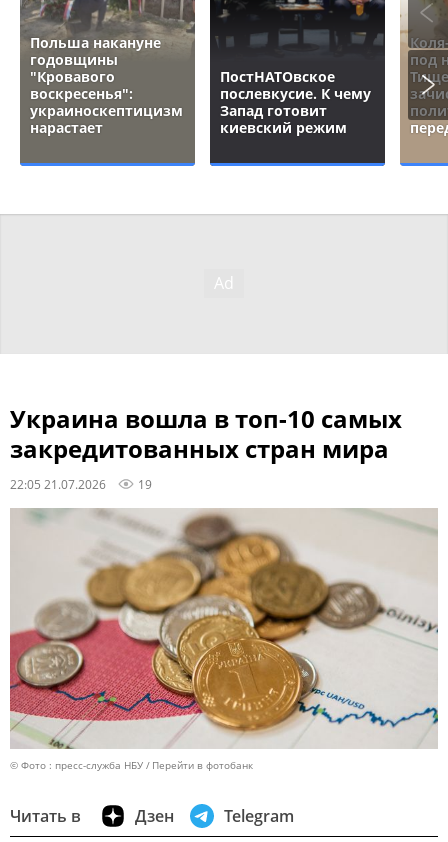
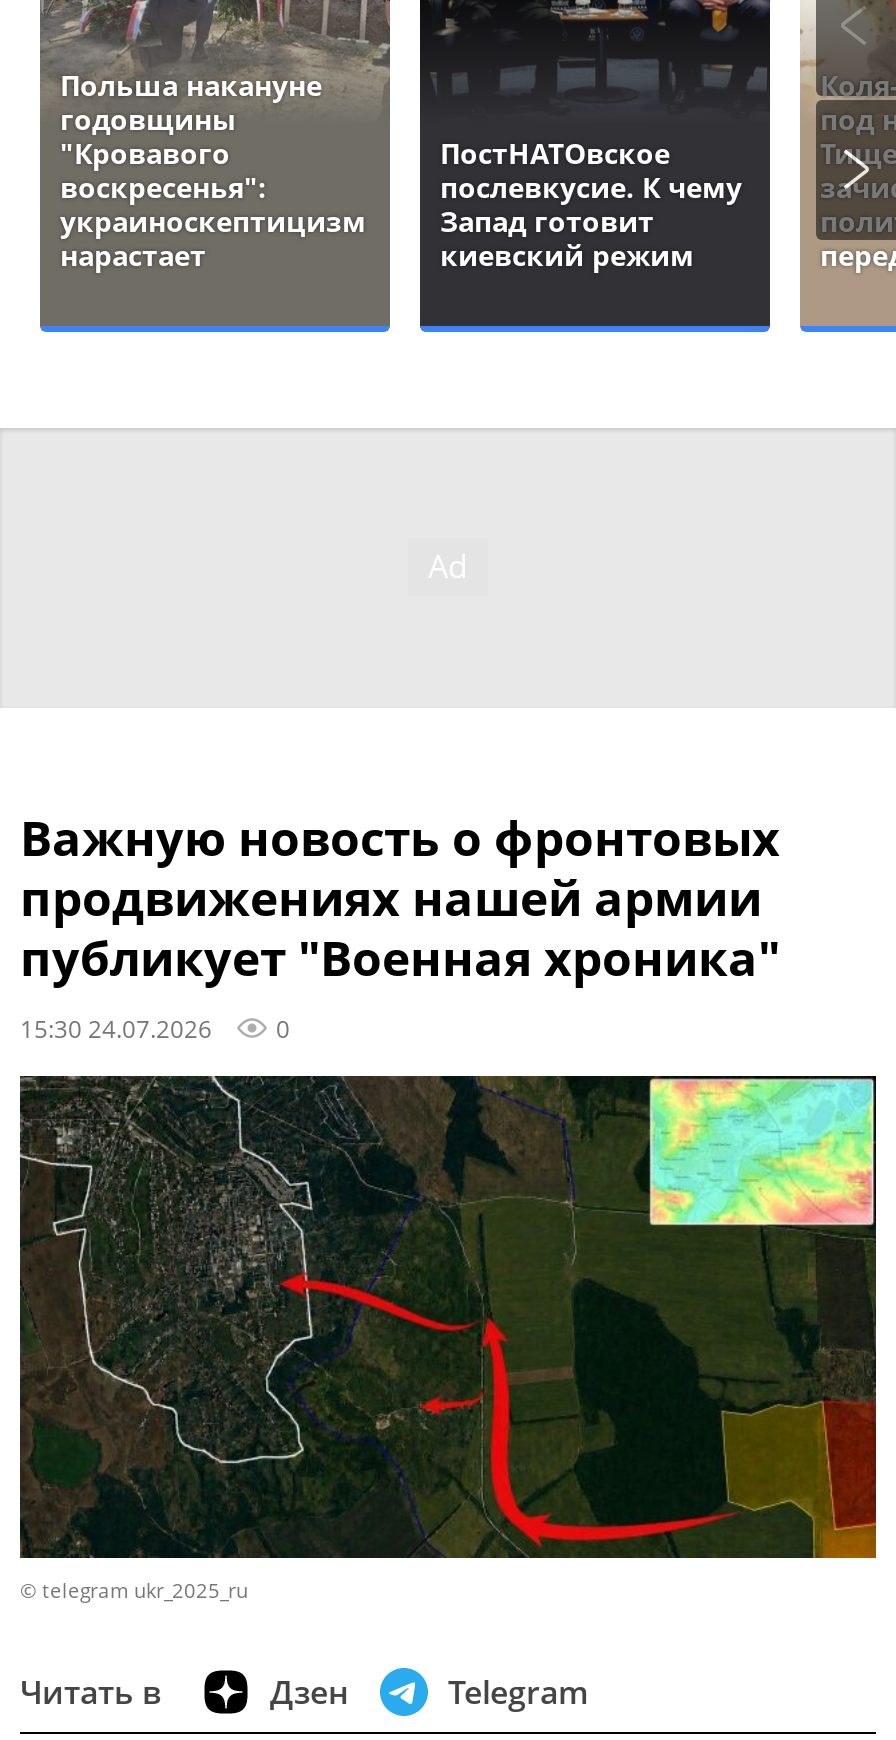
[10,402,402,492] Украина вошла в топ-10 самых | закредитованных стран мира | 22:05 21.07.2026 | 19 -> [20,804,780,1044] Важную новость о фронтовых | продвижениях нашей армии | публикует "Военная хроника" | 15:30 24.07.2026 | 0
[9,508,439,772] [image] | © Фото : пресс-служба НБУ | Перейти в фотобанк -> [18,1074,878,1604] [image] | © telegram ukr_2025_ru

